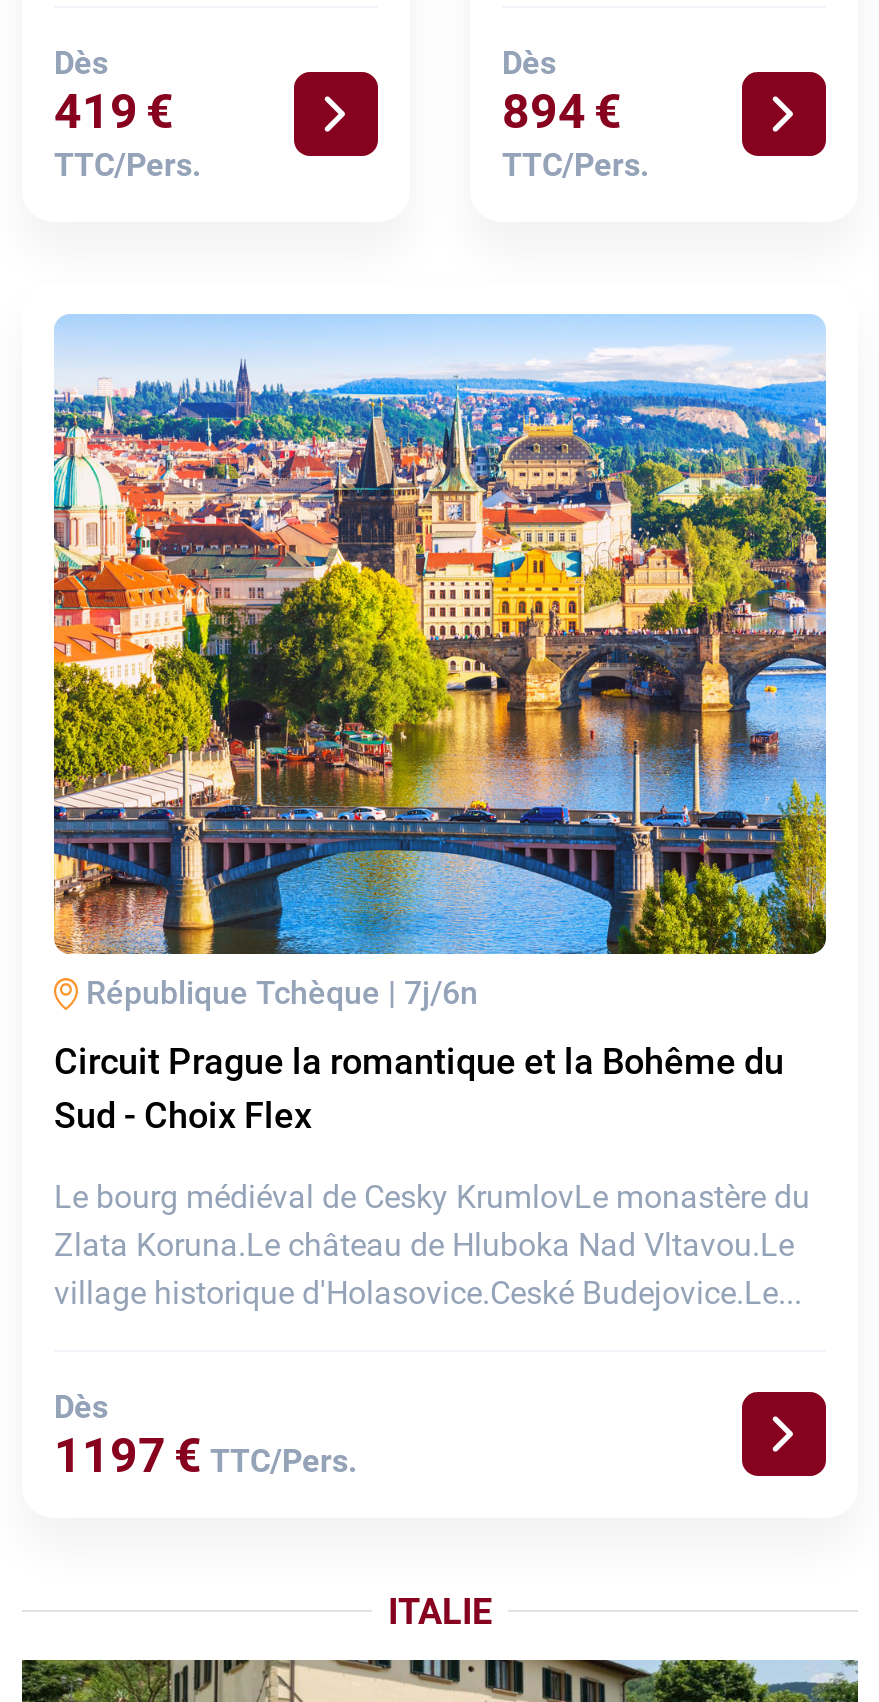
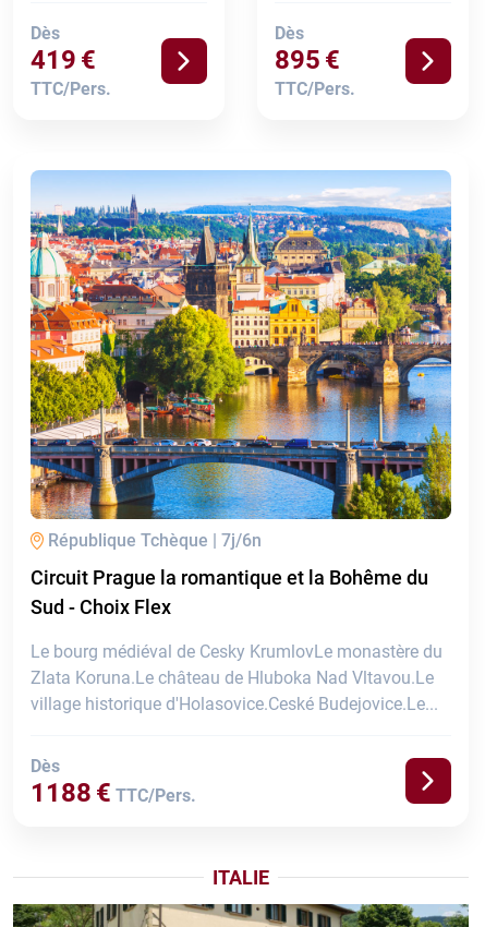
[502,84,622,140] 894 € -> [275,44,340,75] 895 €
[54,1428,358,1484] 1197 € TTC/pers. -> [31,777,196,808] 1188 € TTC/pers.

